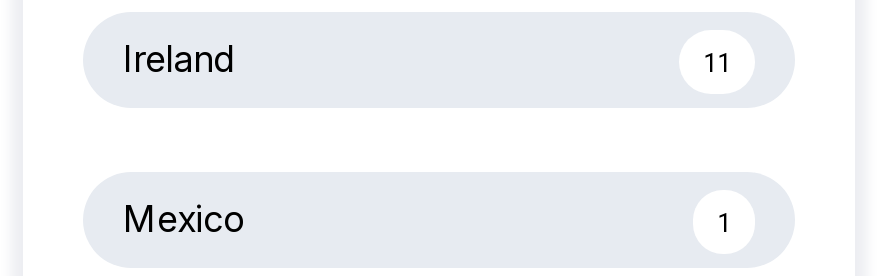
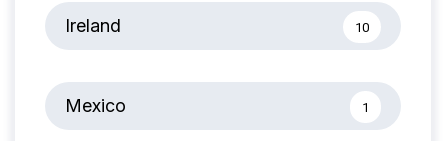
[703,47,731,77] 11 -> [355,19,369,34] 10

